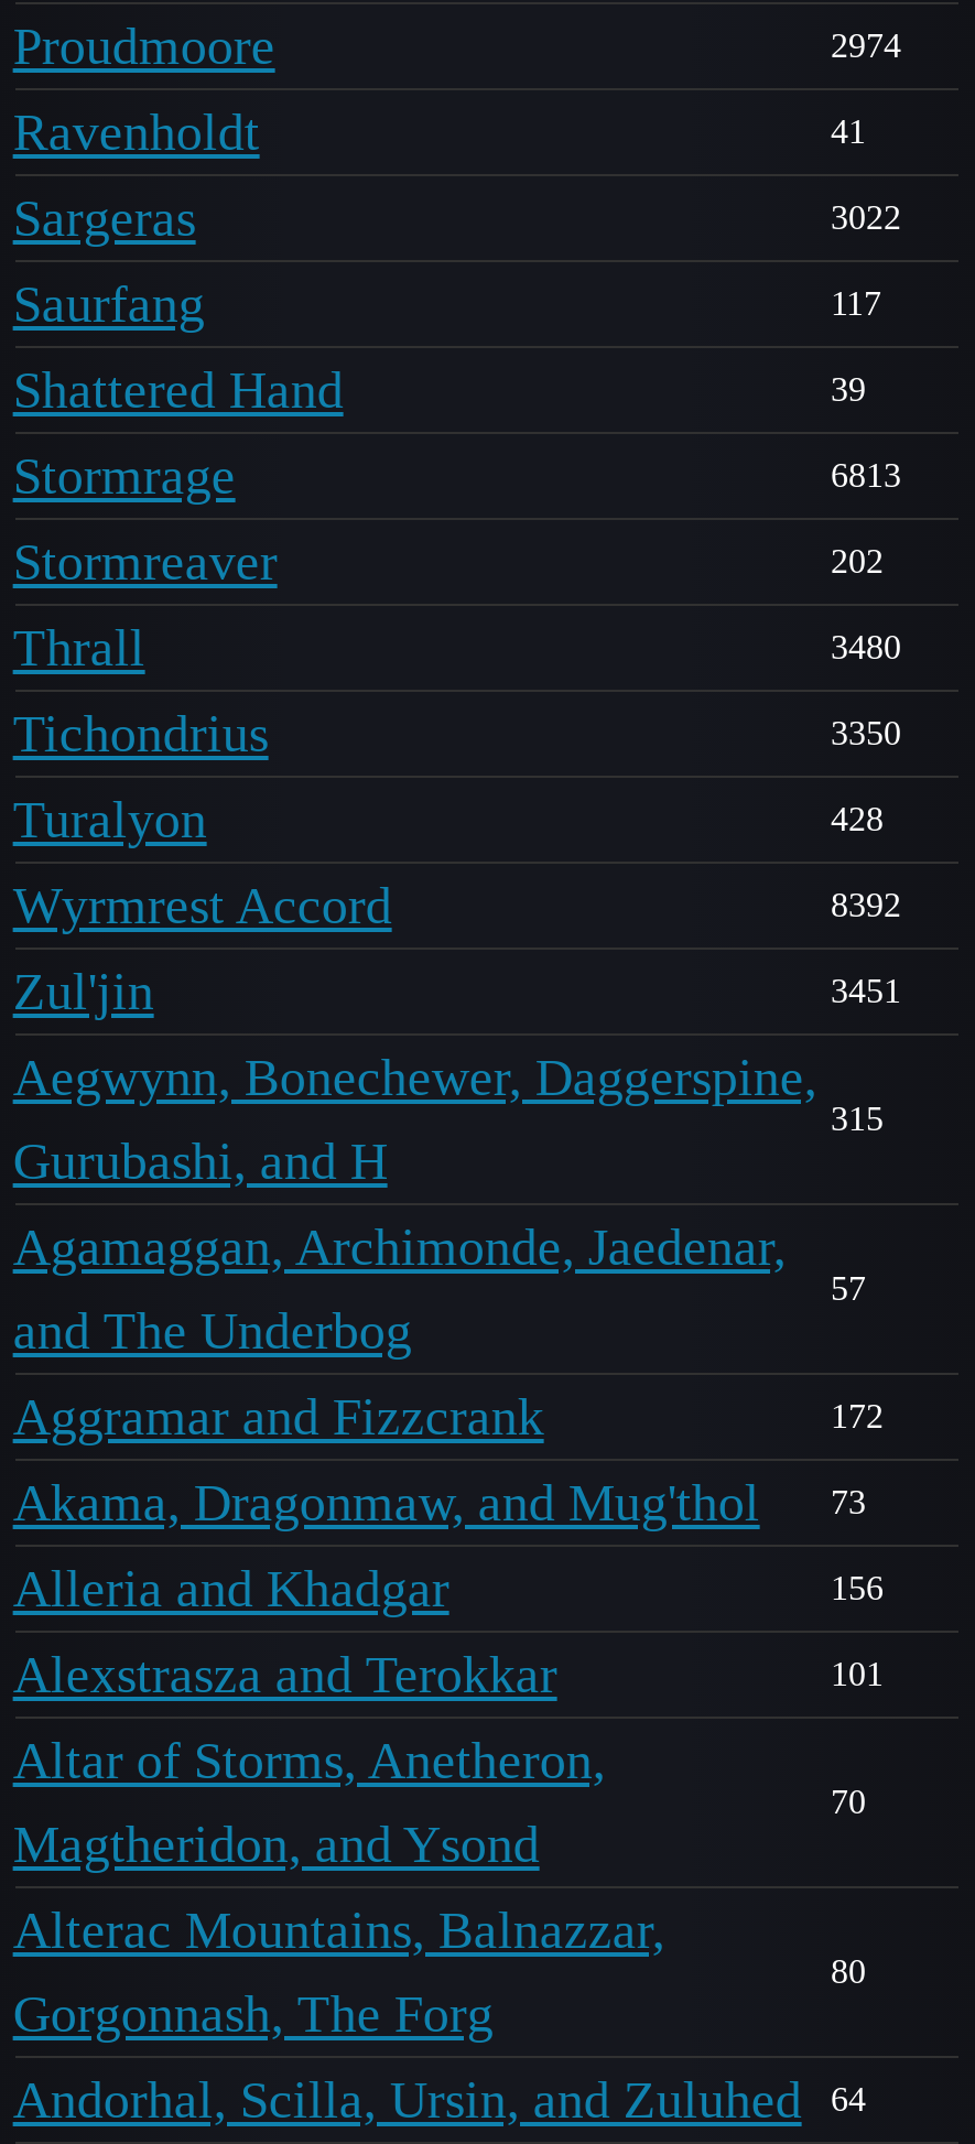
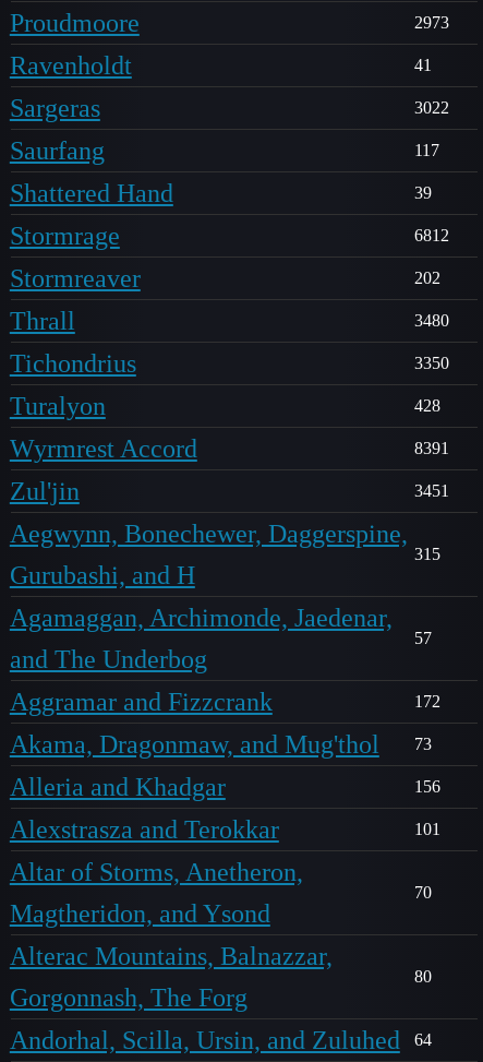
[831,26,901,64] 2974 -> [414,13,449,32] 2973
[831,456,901,494] 6813 -> [414,226,449,244] 6812
[831,886,901,923] 8392 -> [414,439,449,457] 8391

